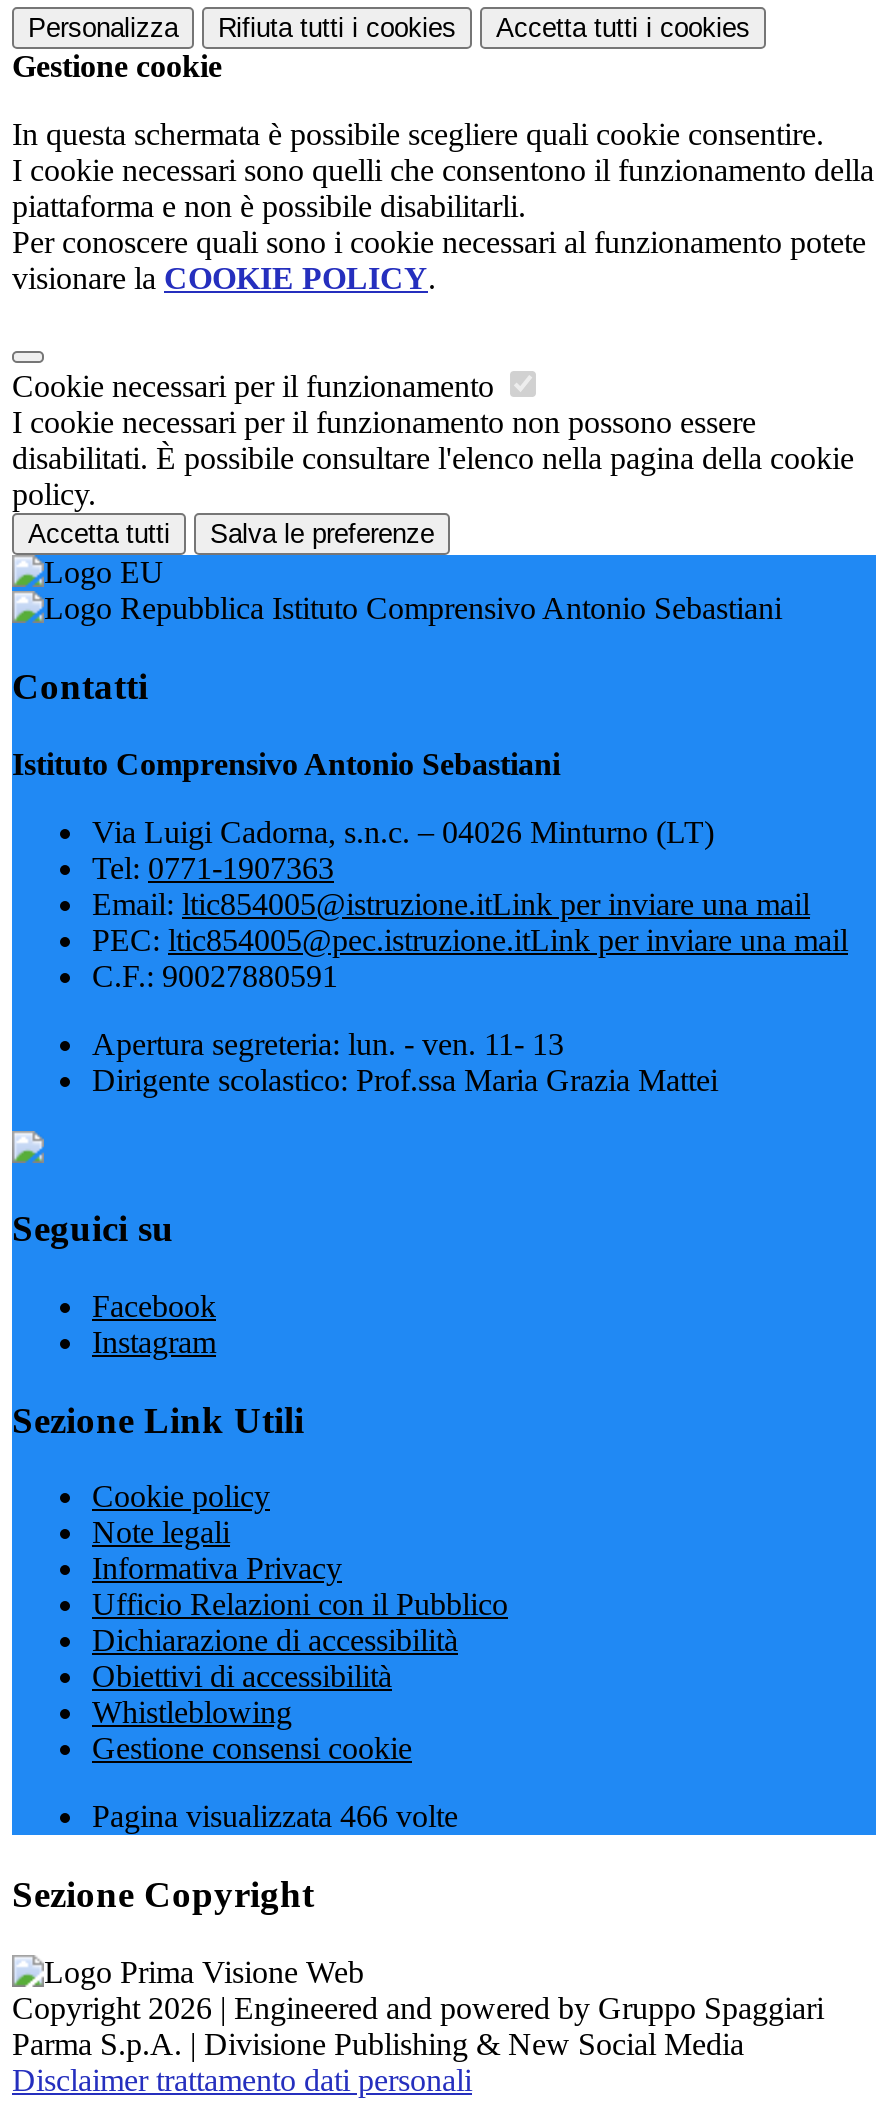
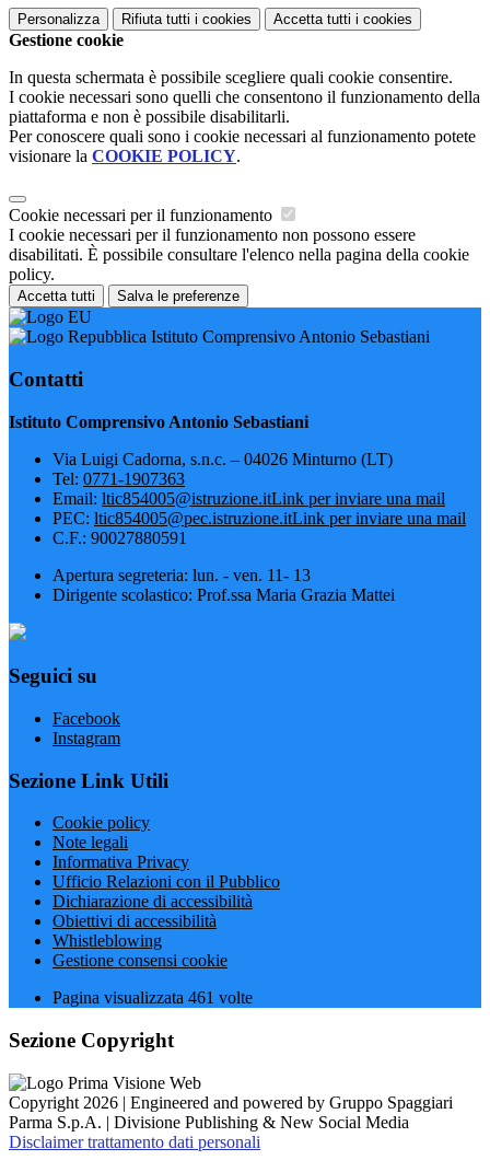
[92,1800,458,1834] Pagina visualizzata 466 volte -> [52,989,253,1007] Pagina visualizzata 461 volte

